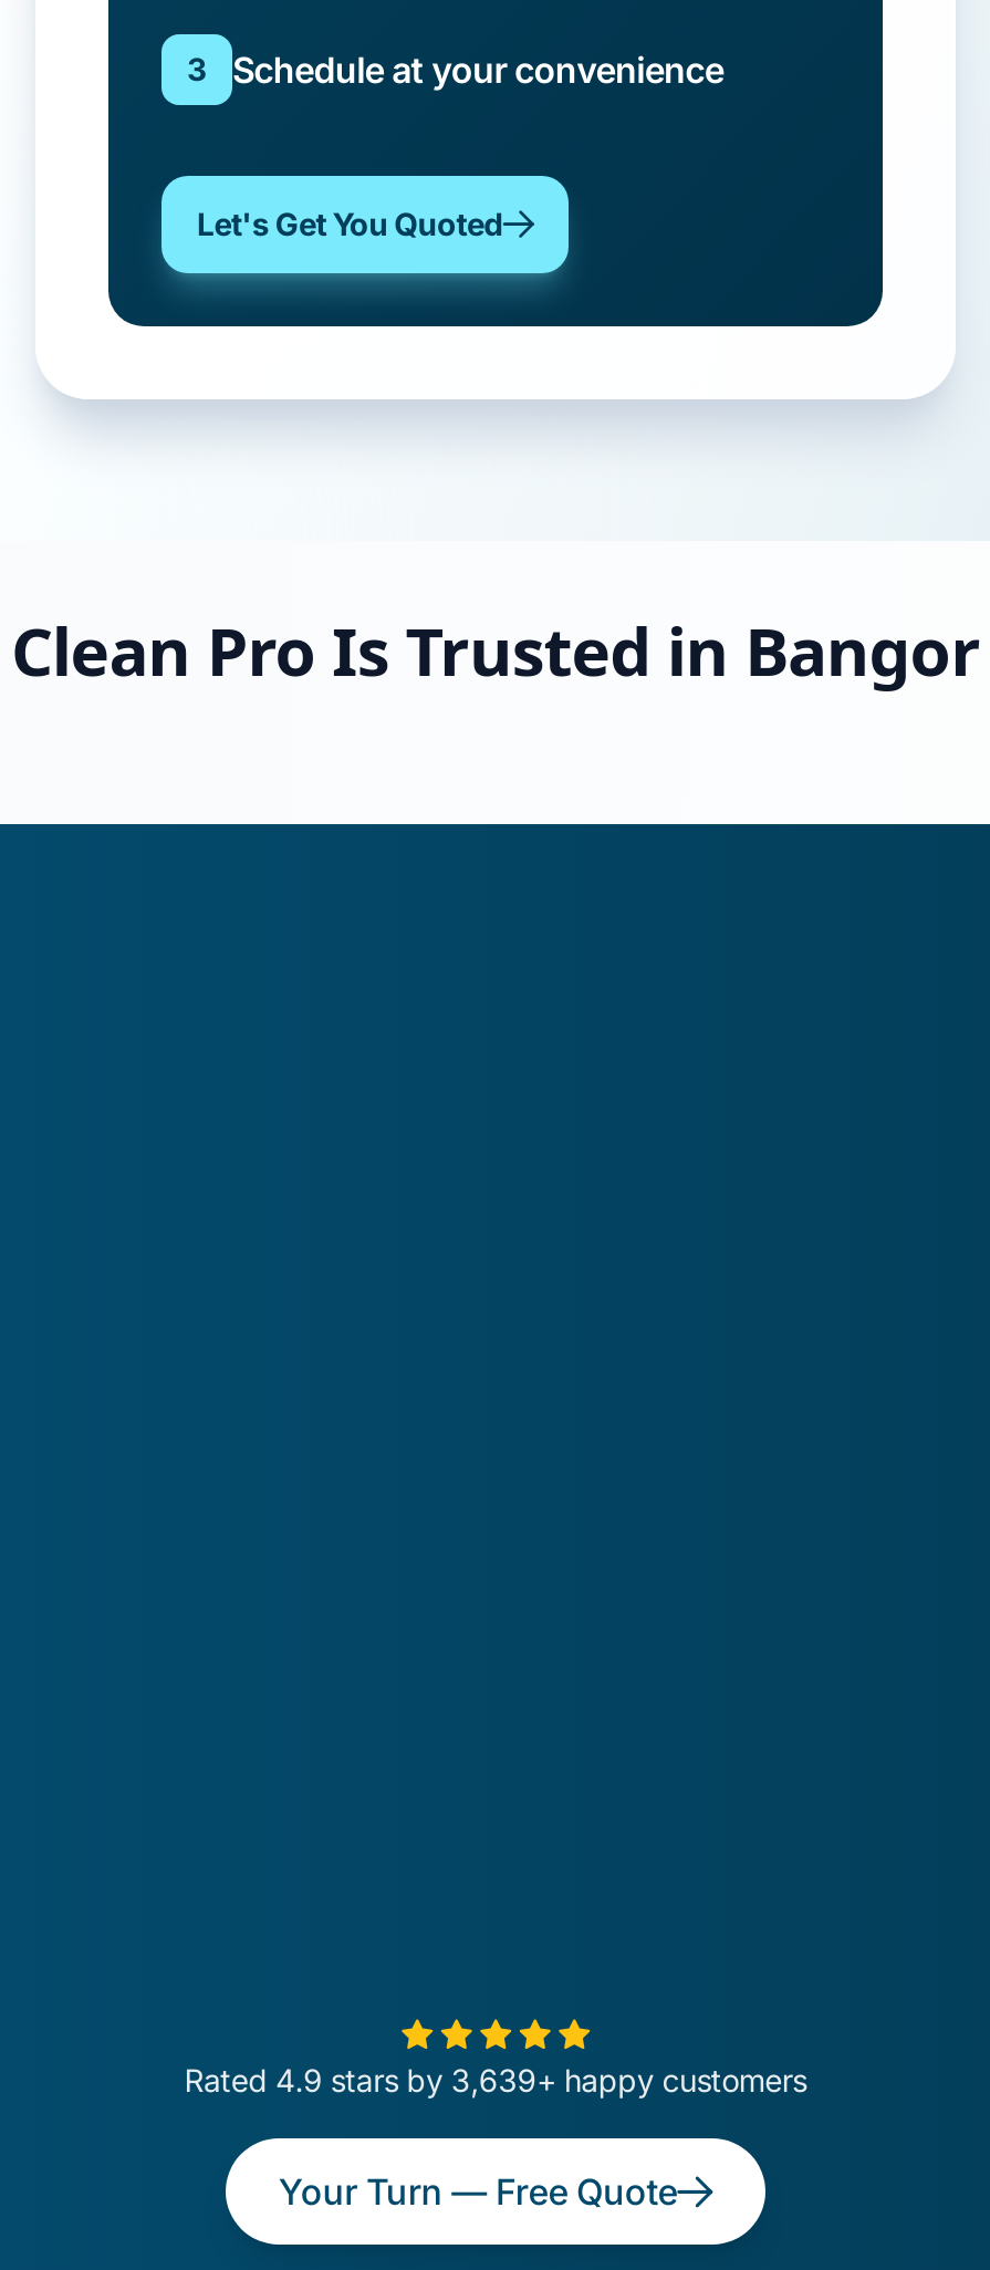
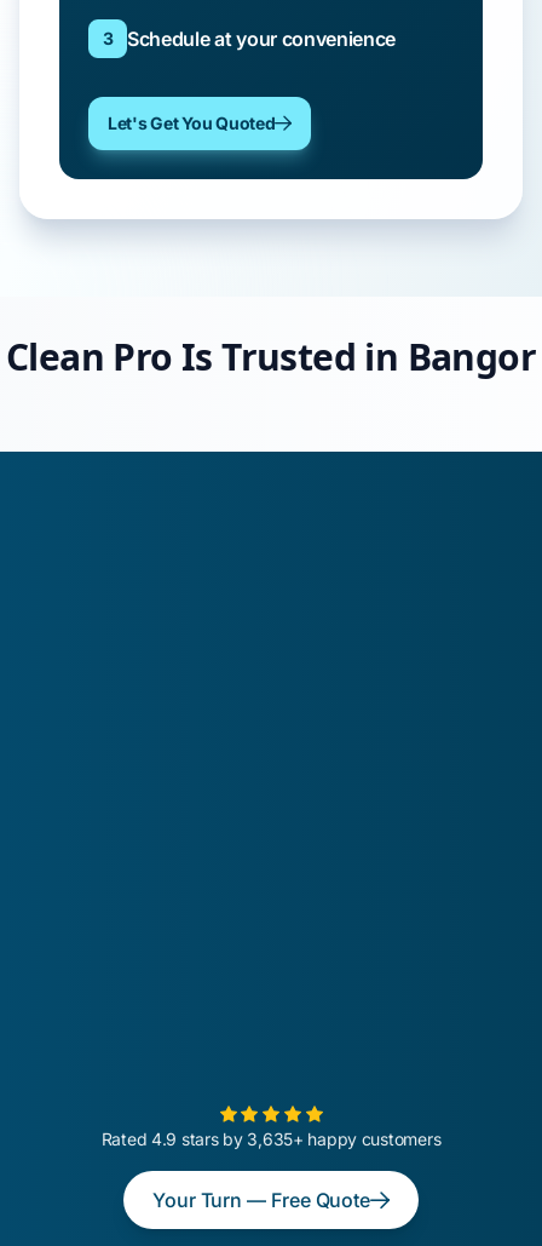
[184,2061,807,2099] Rated 4.9 stars by 3,639+ happy customers -> [101,1129,441,1149] Rated 4.9 stars by 3,635+ happy customers

